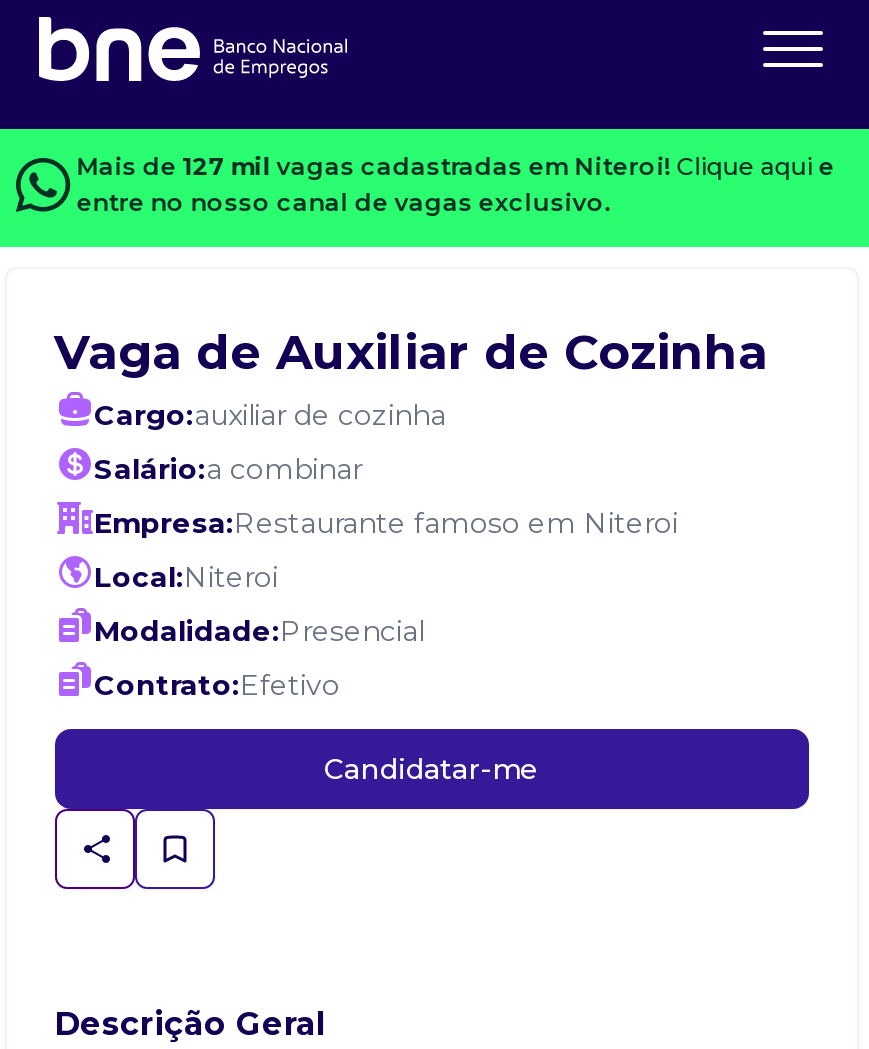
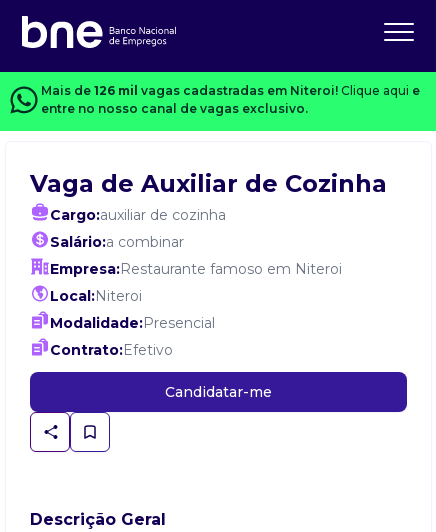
[77,151,835,181] Mais de 127 mil vagas cadastradas em Niteroi! Clique aqui e -> [41,83,420,98] Mais de 126 mil vagas cadastradas em Niteroi! Clique aqui e

